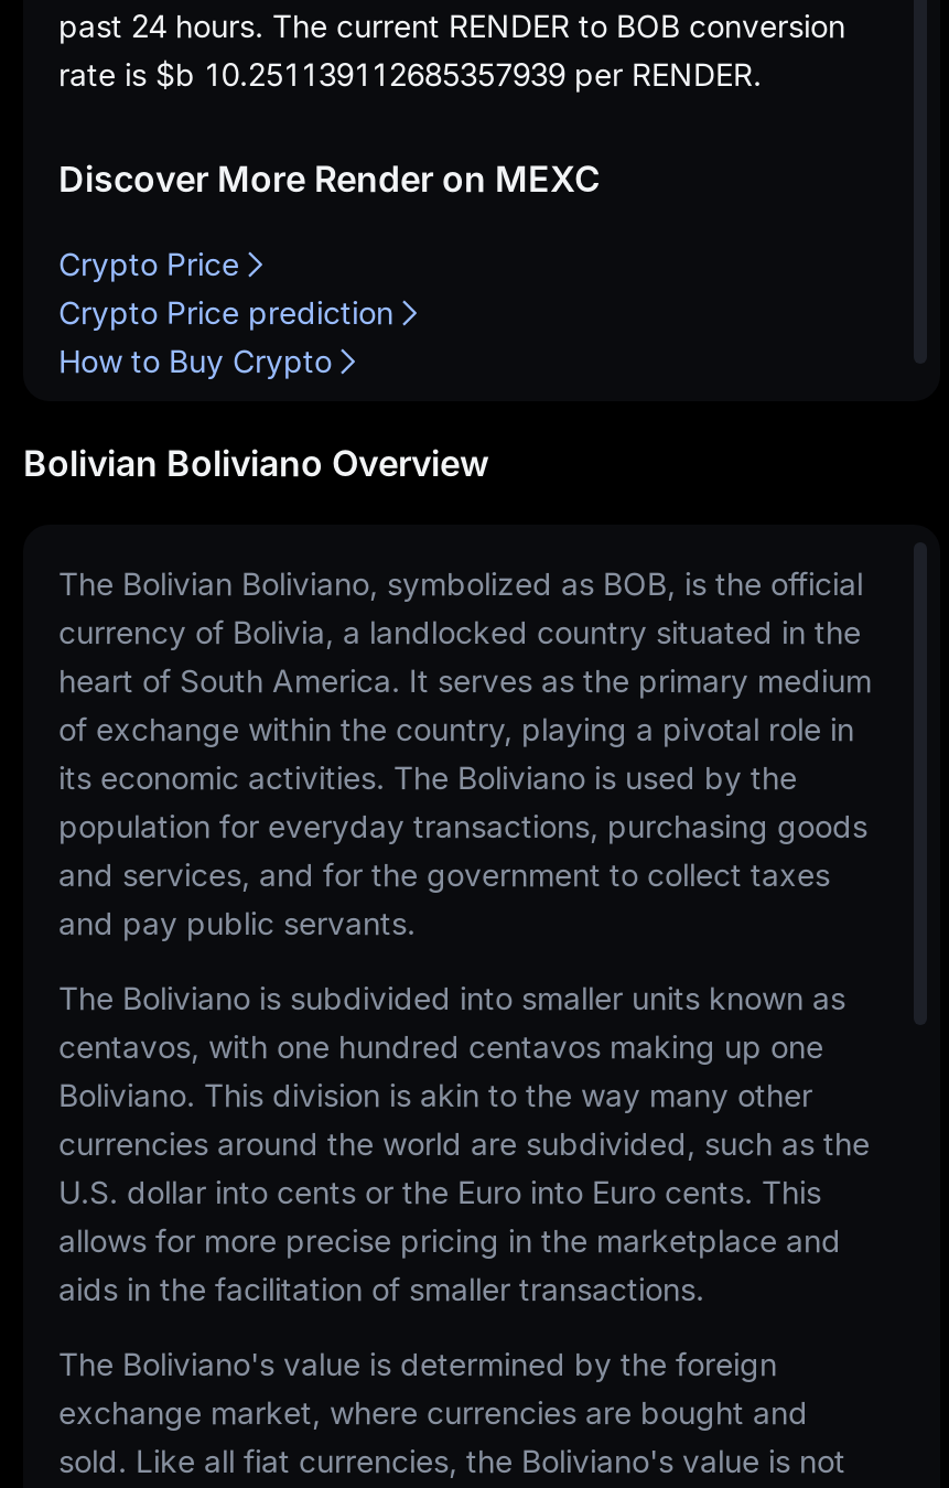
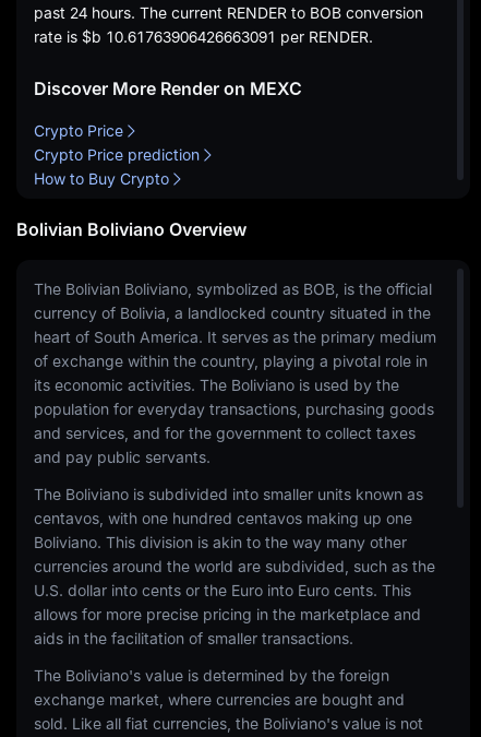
[58,56,762,93] rate is $b 10.251139112685357939 per RENDER. -> [34,28,373,46] rate is $b 10.61763906426663091 per RENDER.

